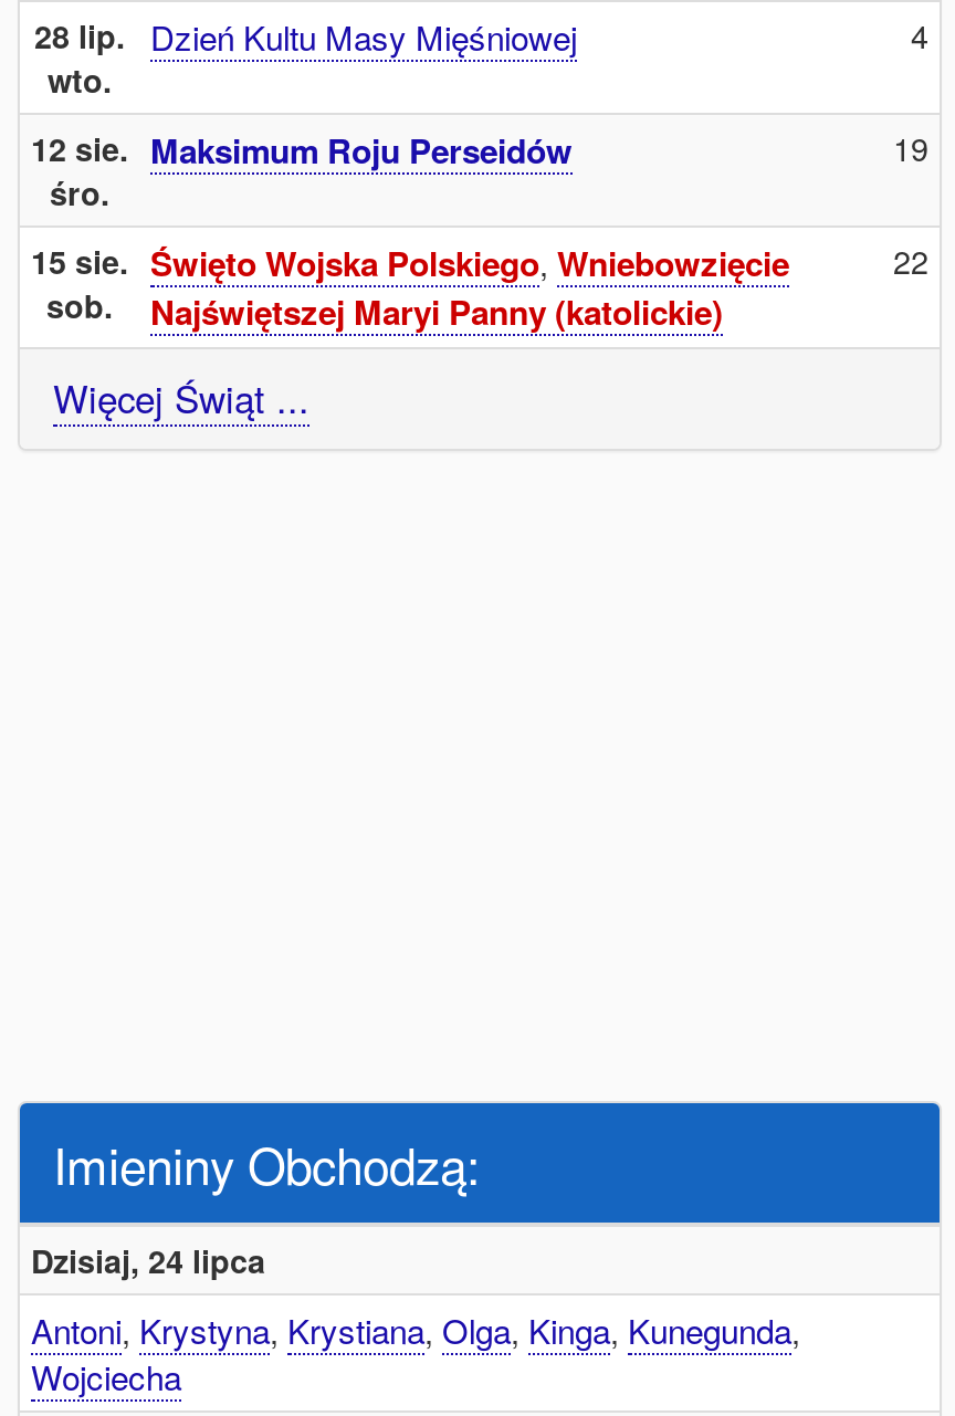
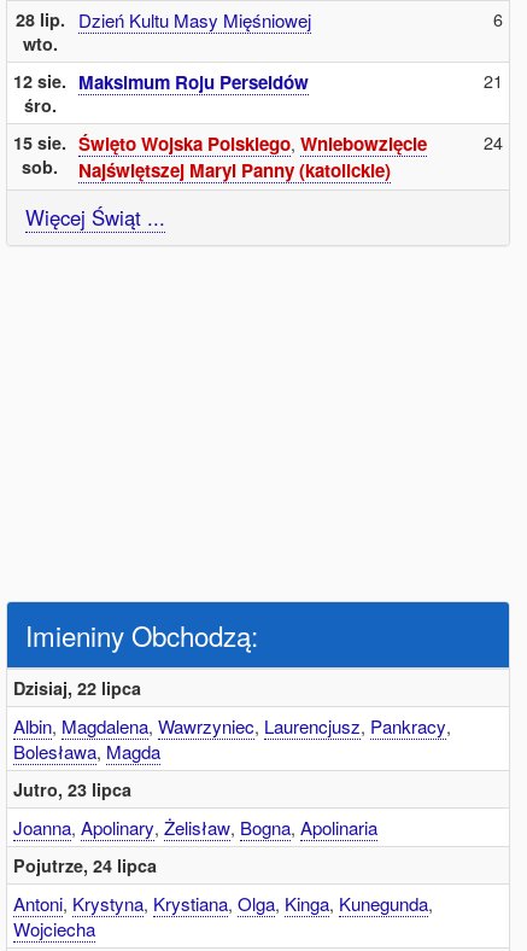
[911,11,928,57] 4 -> [493,6,503,31] 6
[893,124,928,170] 19 -> [484,68,503,93] 21
[893,237,928,283] 22 -> [484,129,503,154] 24
[31,1238,265,1282] Dzisiaj, 24 lipca -> [13,676,451,877] Dzisiaj, 22 lipca | Albin, Magdalena, Wawrzyniec, Laurencjusz, Pankracy, | Bolesława,Magda | Jutro, 23 lipca | Joanna, Apolinary, Żelisław, Bogna, Apolinaria | Pojutrze, 24 lipca

